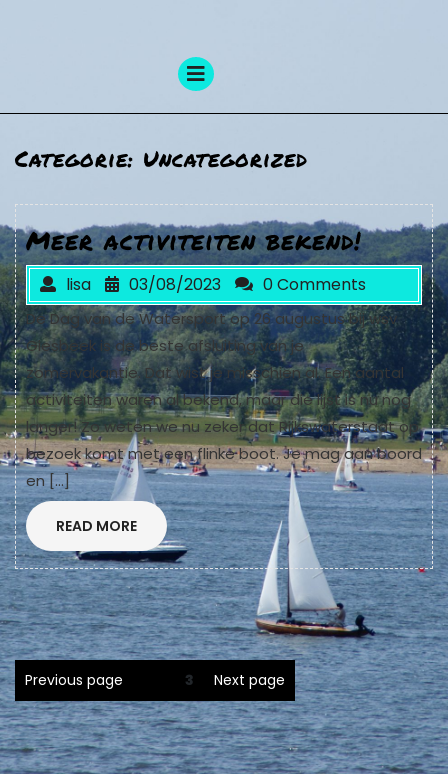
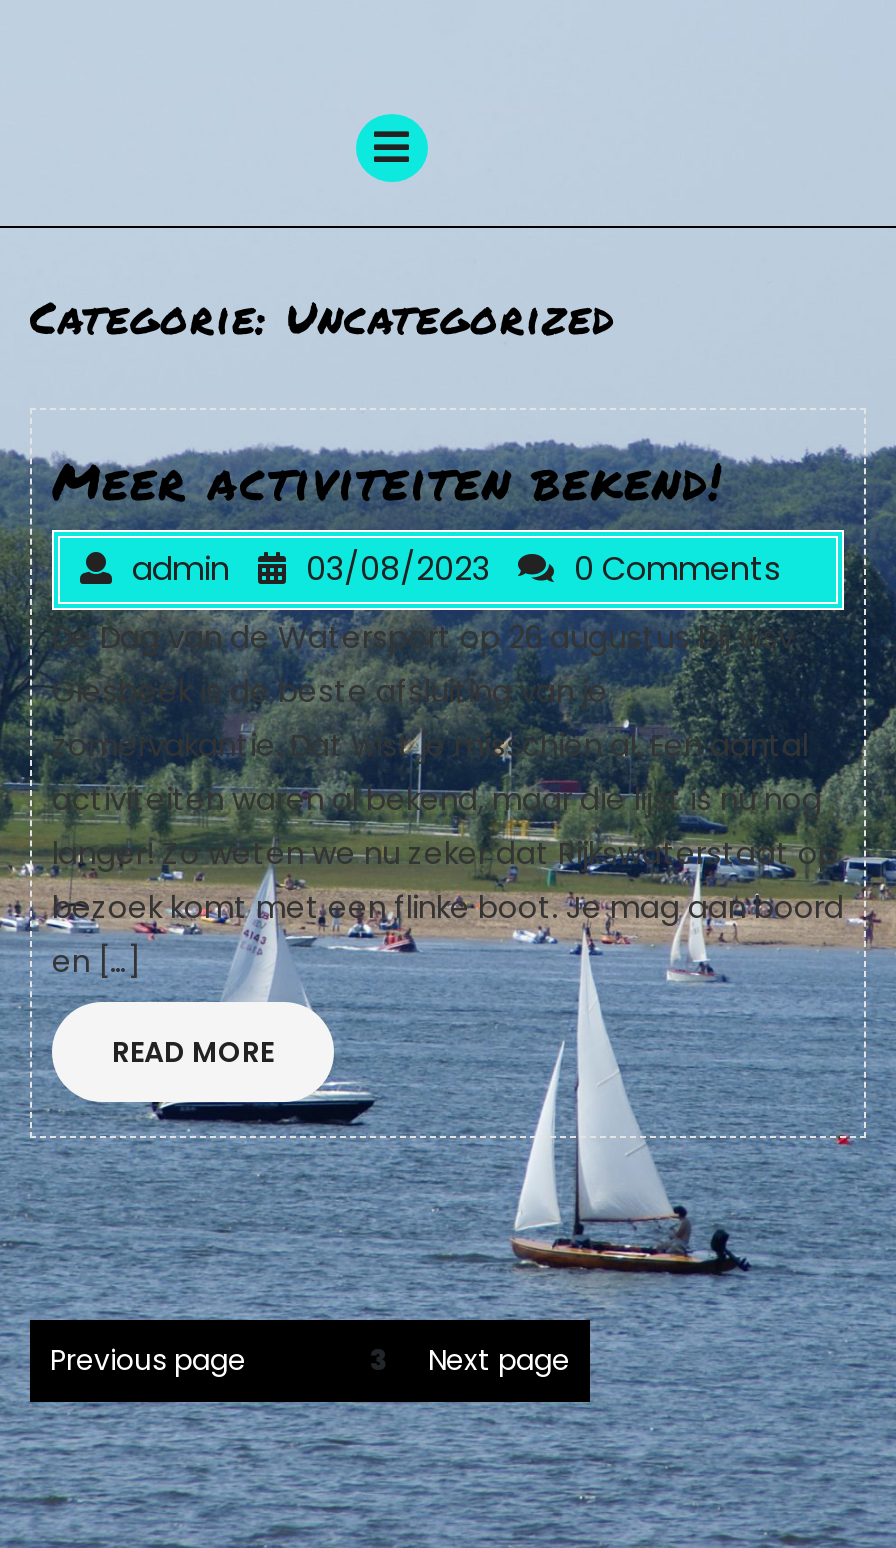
[66,273,91,296] lisa -> [132,546,230,592] admin

